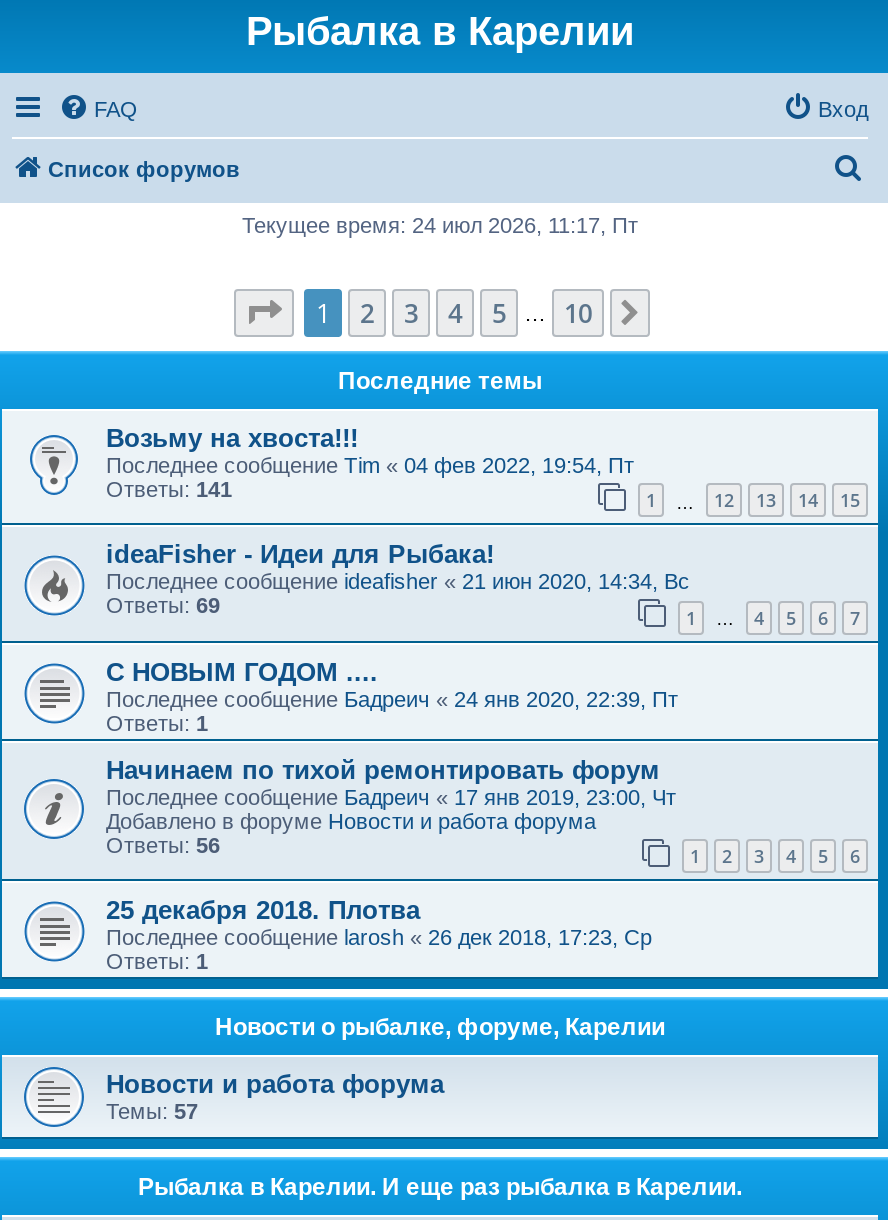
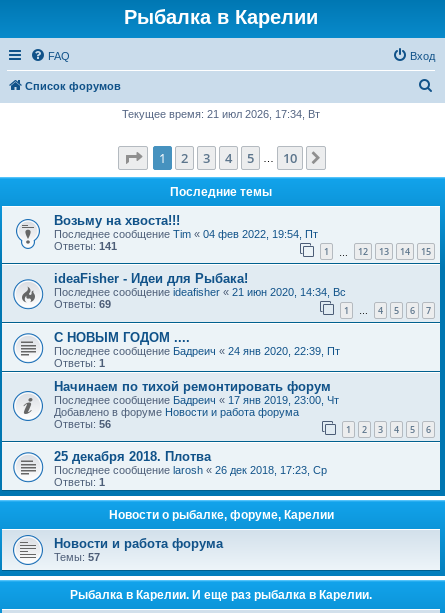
[242,213,638,237] Текущее время: 24 июл 2026, 11:17, Пт -> [122,108,320,120] Текущее время: 21 июл 2026, 17:34, Вт

